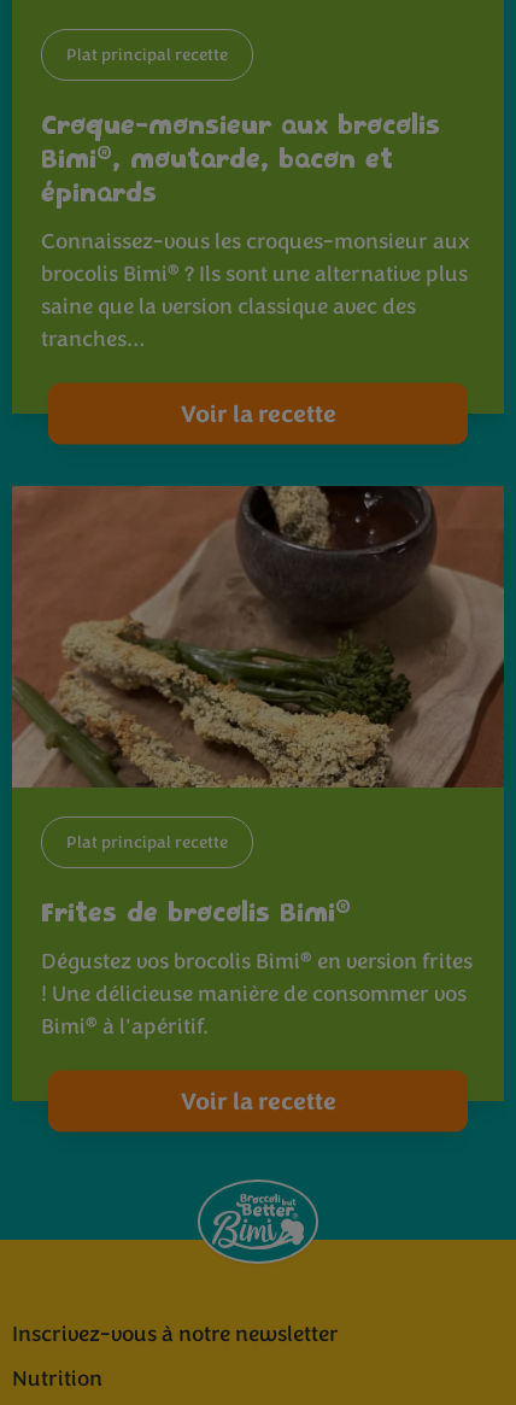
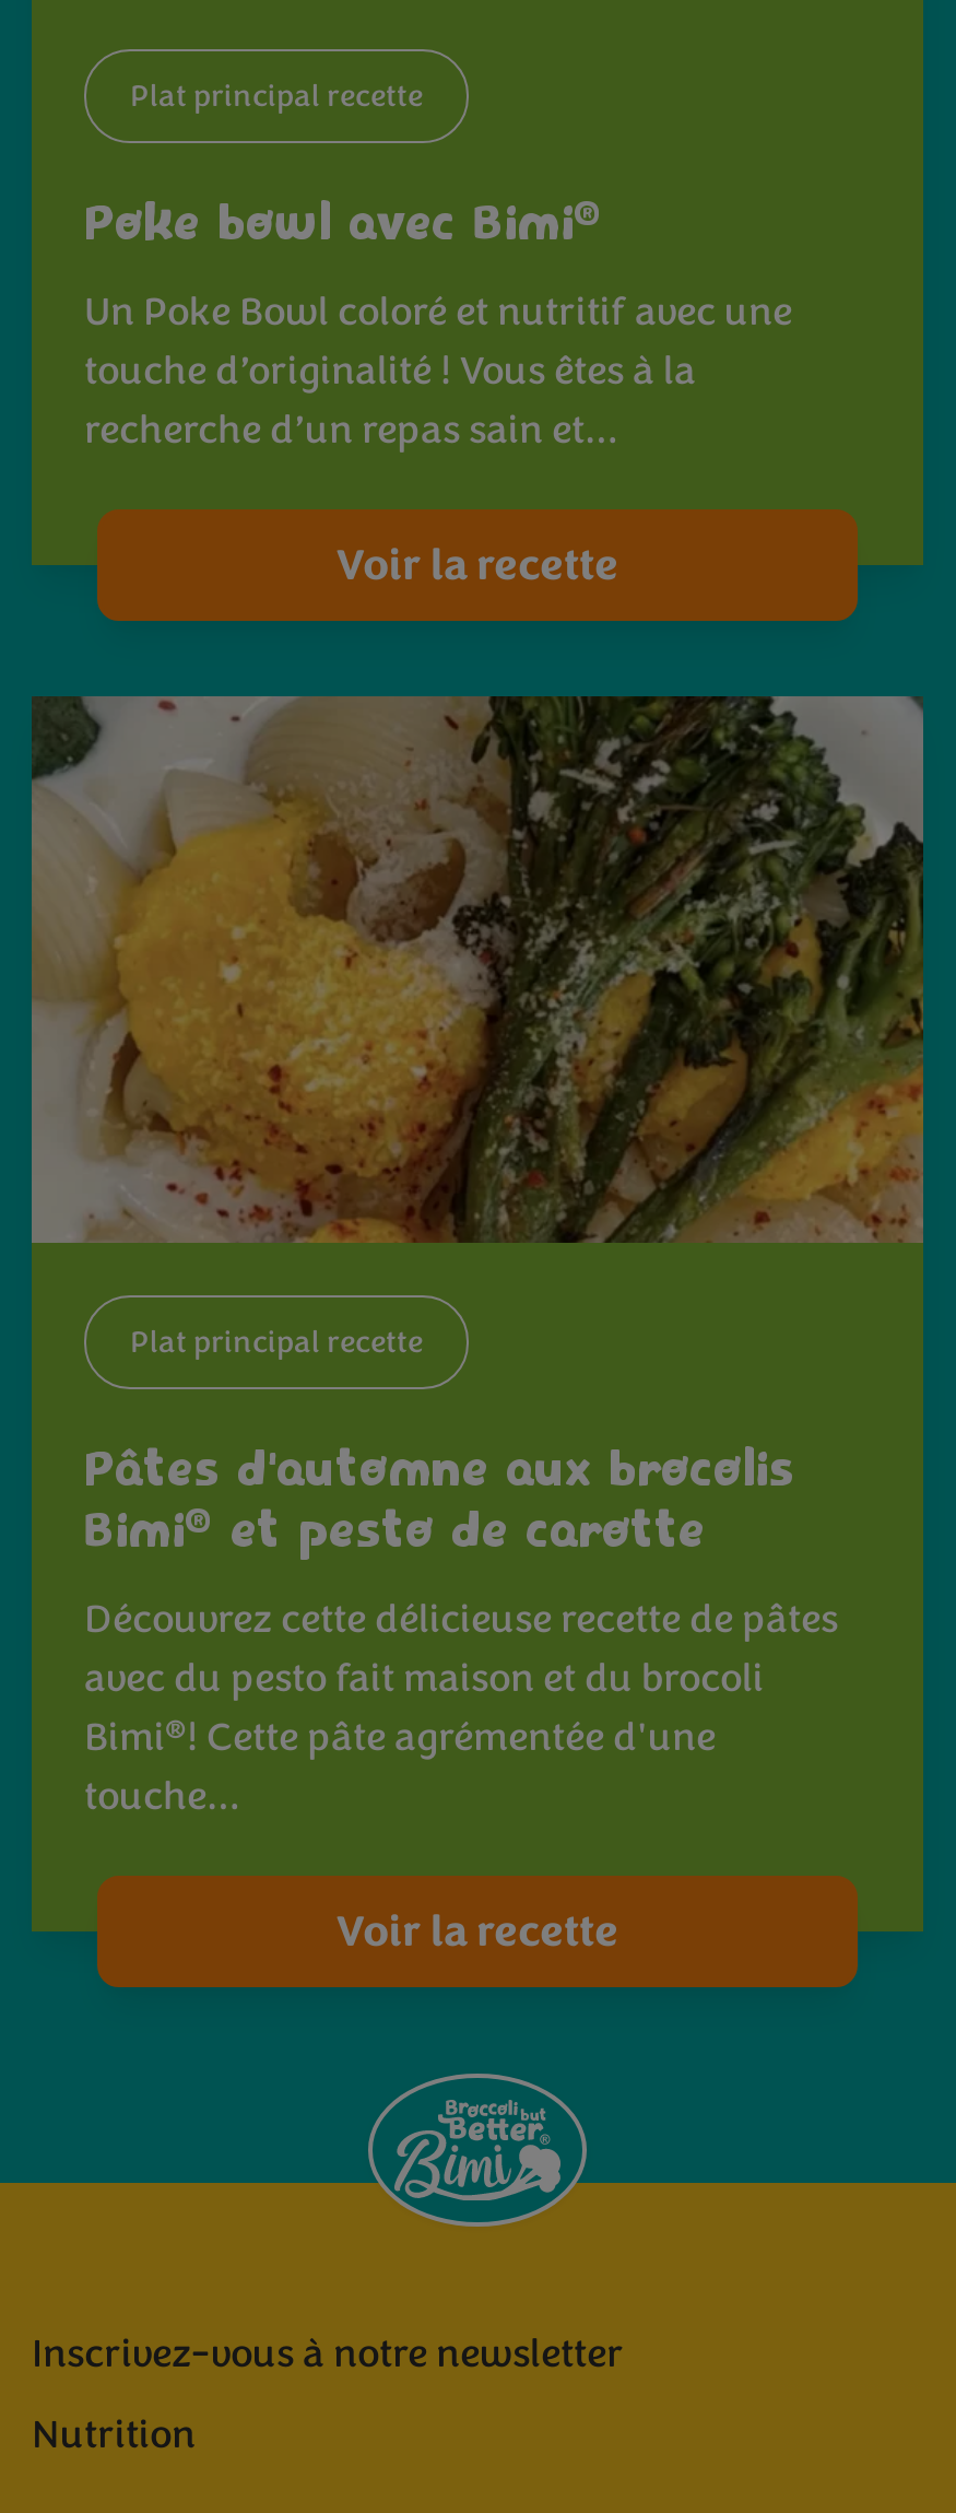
[41,112,440,209] Croque-monsieur aux brocolis | Bimi®, moutarde, bacon et | épinards -> [84,197,602,253] Poke bowl avec Bimi®
[41,227,470,354] Connaissez-vous les croques-monsieur aux | brocolis Bimi®? Ils sont une alternative plus | saine que la version classique avec des | tranches… -> [84,286,792,456] Un Poke Bowl coloré et nutritif avec une | touche d’originalité ! Vous êtes à la | recherche d’un repas sain et…
moved [66,398,336,854] -> [130,536,618,1364]: Voir la recette | Plat principal recette
[11,485,505,789] [image] -> [29,694,925,1245] [image]
[41,898,351,929] Frites de brocolis Bimi® -> [84,1447,794,1560] Pâtes d'automne aux brocolis | Bimi® et pesto de carotte
[41,947,473,1041] Dégustez vos brocolis Bimi® en version frites | ! Une délicieuse manière de consommer vos | Bimi® à l'apéritif. -> [84,1593,838,1823] Découvrez cette délicieuse recette de pâtes | avec du pesto fait maison et du brocoli | Bimi®! Cette pâte agrémentée d'une | touche…

